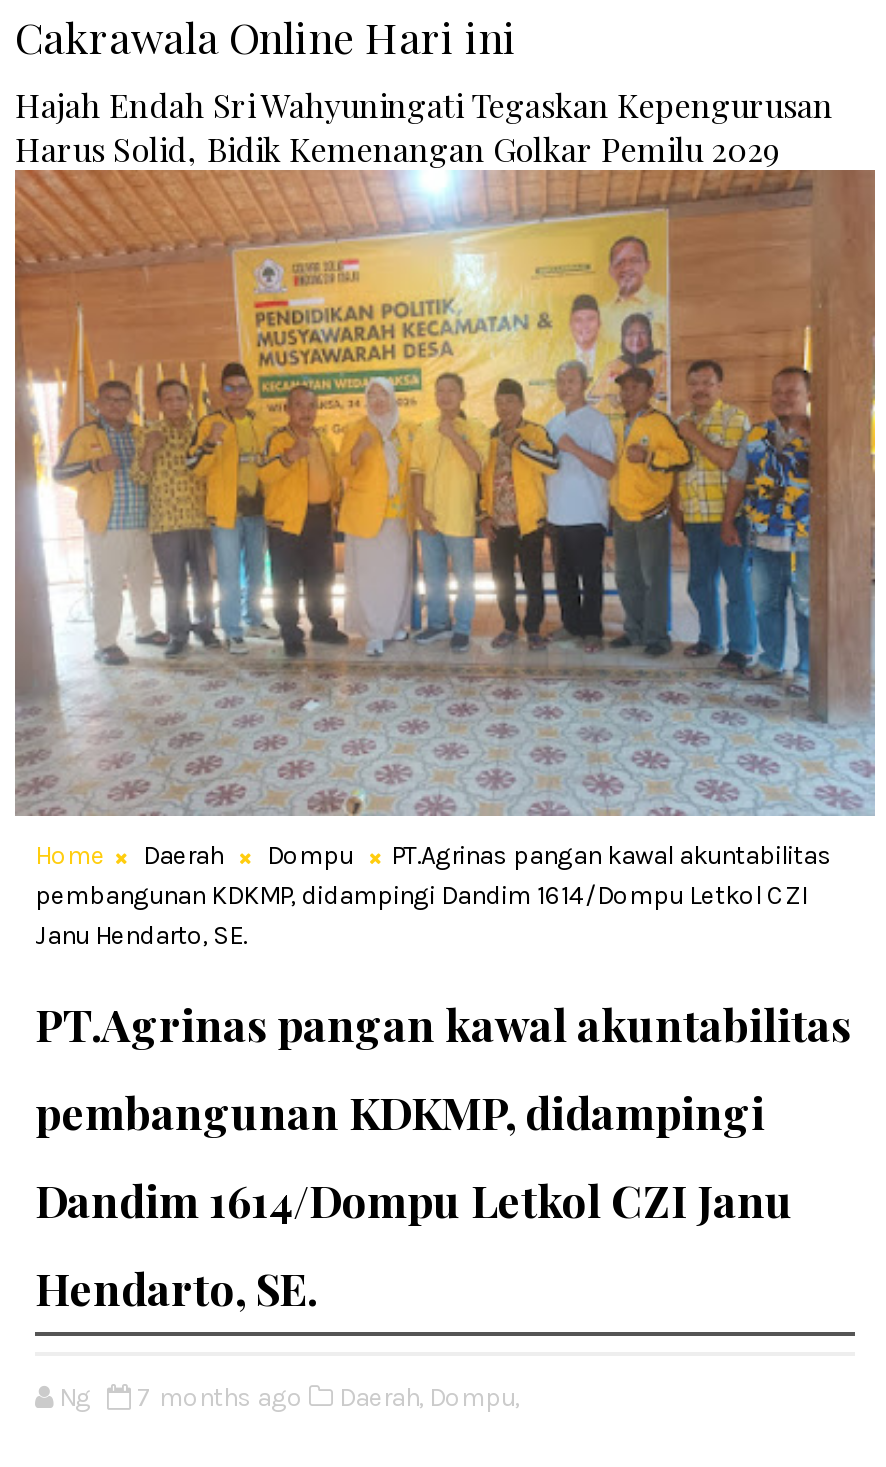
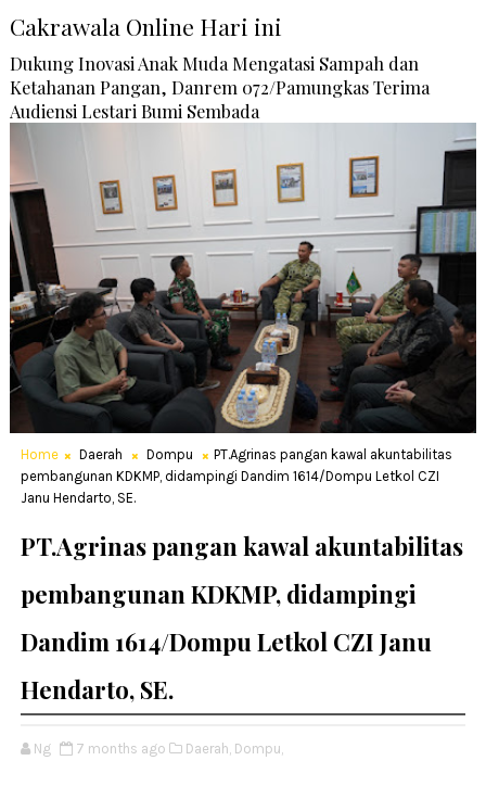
[13,83,877,818] [image] | Hajah Endah Sri Wahyuningati Tegaskan Kepengurusan | Harus Solid, Bidik Kemenangan Golkar Pemilu 2029 -> [10,51,477,433] [image] | Dukung Inovasi Anak Muda Mengatasi Sampah dan | Ketahanan Pangan, Danrem 072/Pamungkas Terima | Audiensi Lestari Bumi Sembada

